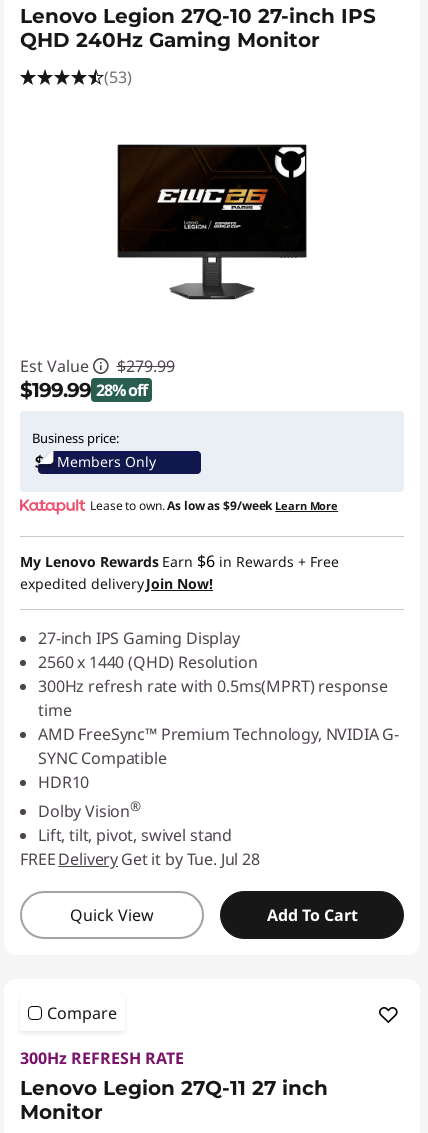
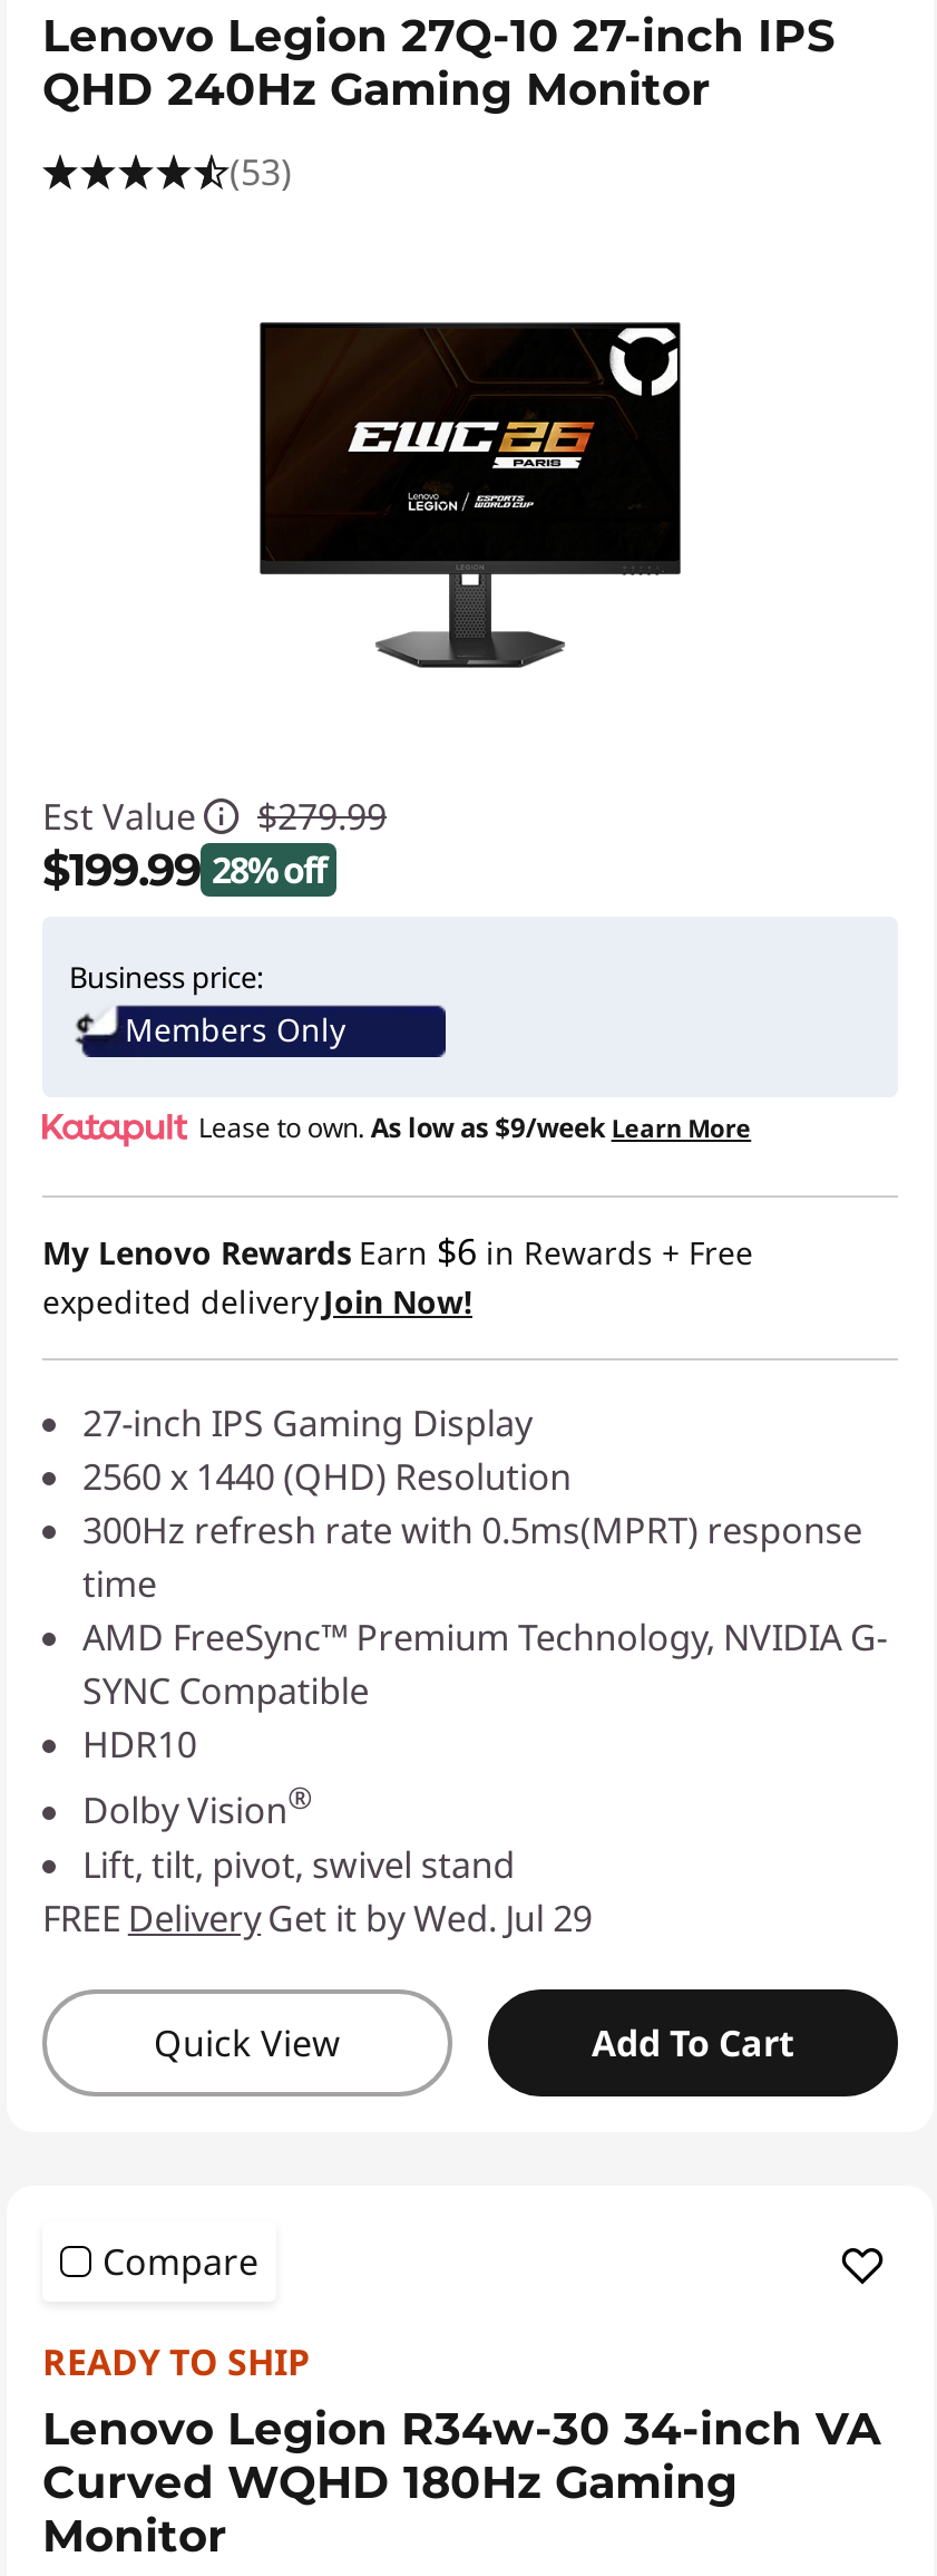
[20,848,260,870] FREE Delivery Get it by Tue. Jul 28 -> [42,1892,592,1941] FREE Delivery Get it by Wed. Jul 29
[20,1047,328,1100] 300Hz REFRESH RATE | Lenovo Legion 27Q-11 27 inch -> [42,2336,880,2508] READY TO SHIP | Lenovo Legion R34w-30 34-inch VA | Curved WQHD 180Hz Gaming

